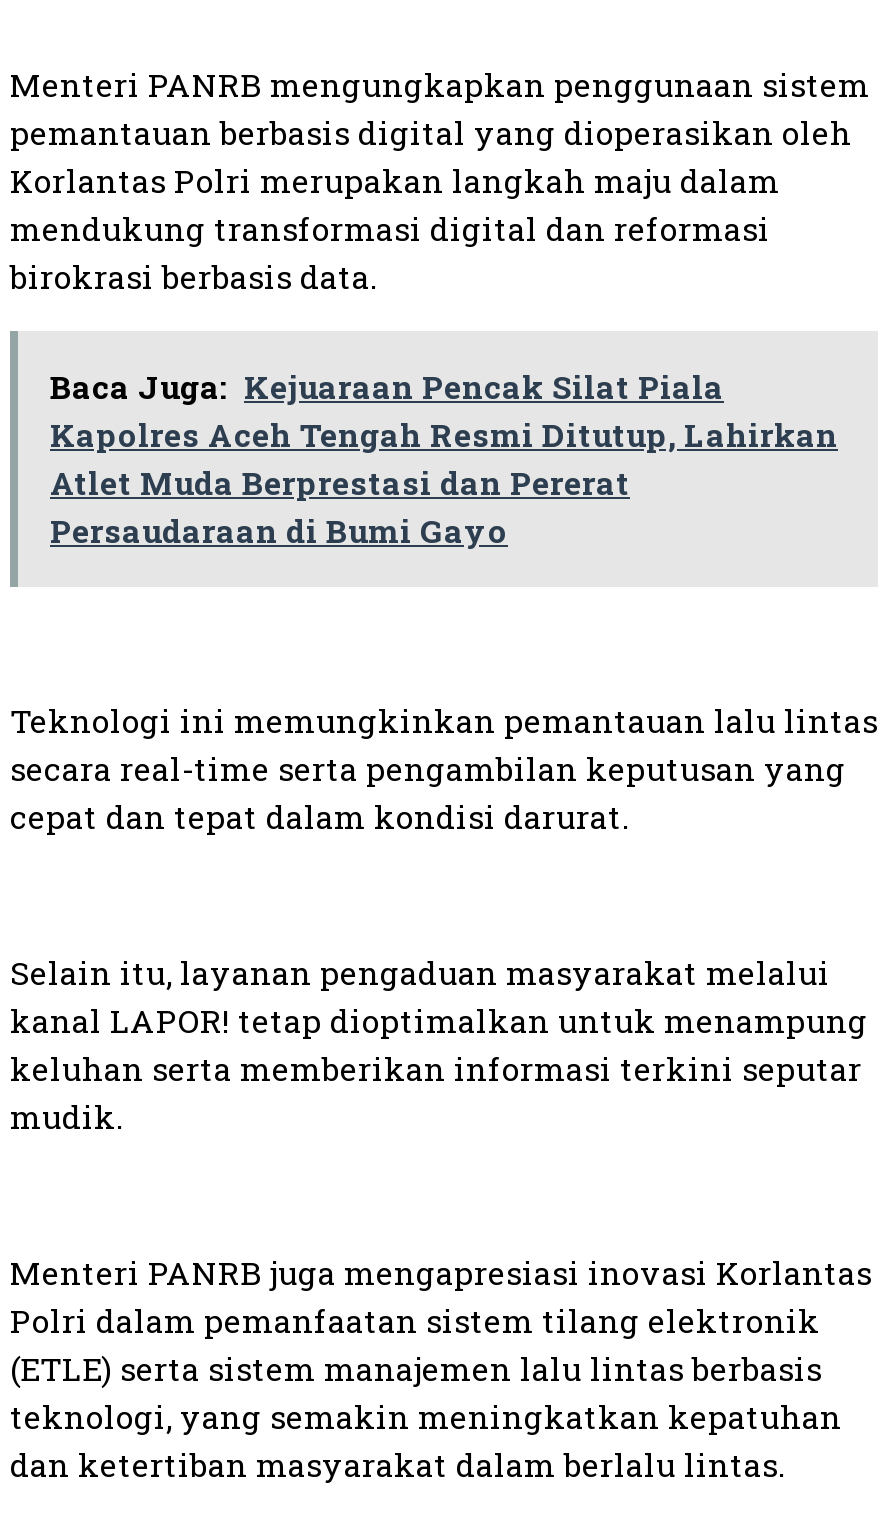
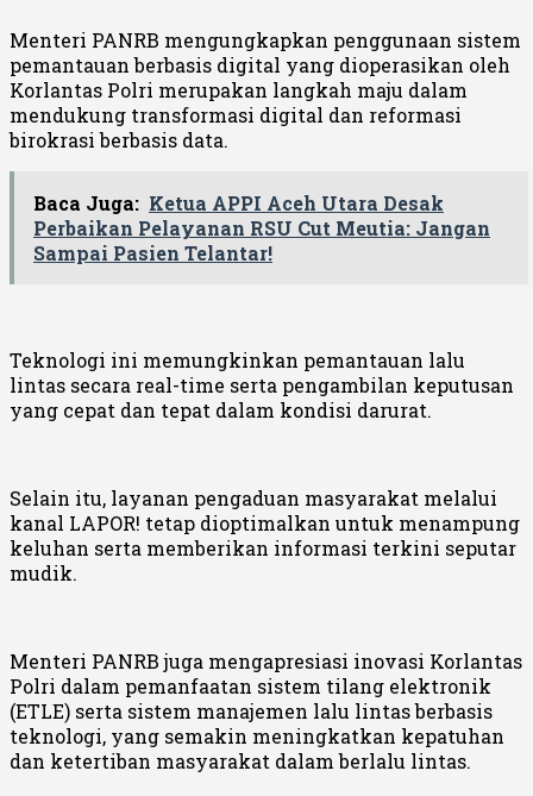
[50,365,838,551] Baca Juga: Kejuaraan Pencak Silat Piala | Kapolres Aceh Tengah Resmi Ditutup, Lahirkan | Atlet Muda Berprestasi dan Pererat | Persaudaraan di Bumi Gayo -> [33,190,490,265] Baca Juga: Ketua APPI Aceh Utara Desak | Perbaikan Pelayanan RSU Cut Meutia: Jangan | Sampai Pasien Telantar!

